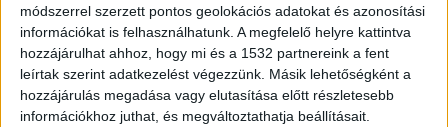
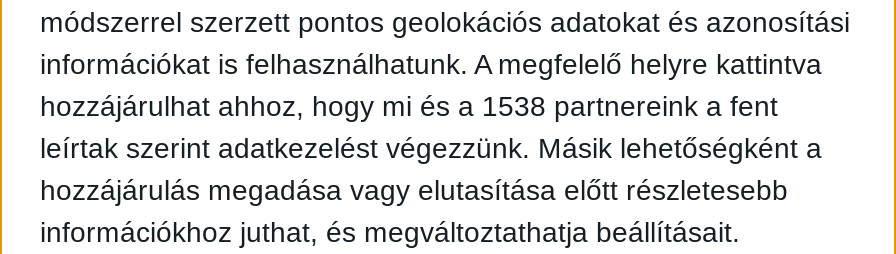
[20,45,389,61] hozzájárulhat ahhoz, hogy mi és a 1532 partnereink a fent -> [40,89,778,121] hozzájárulhat ahhoz, hogy mi és a 1538 partnereink a fent

